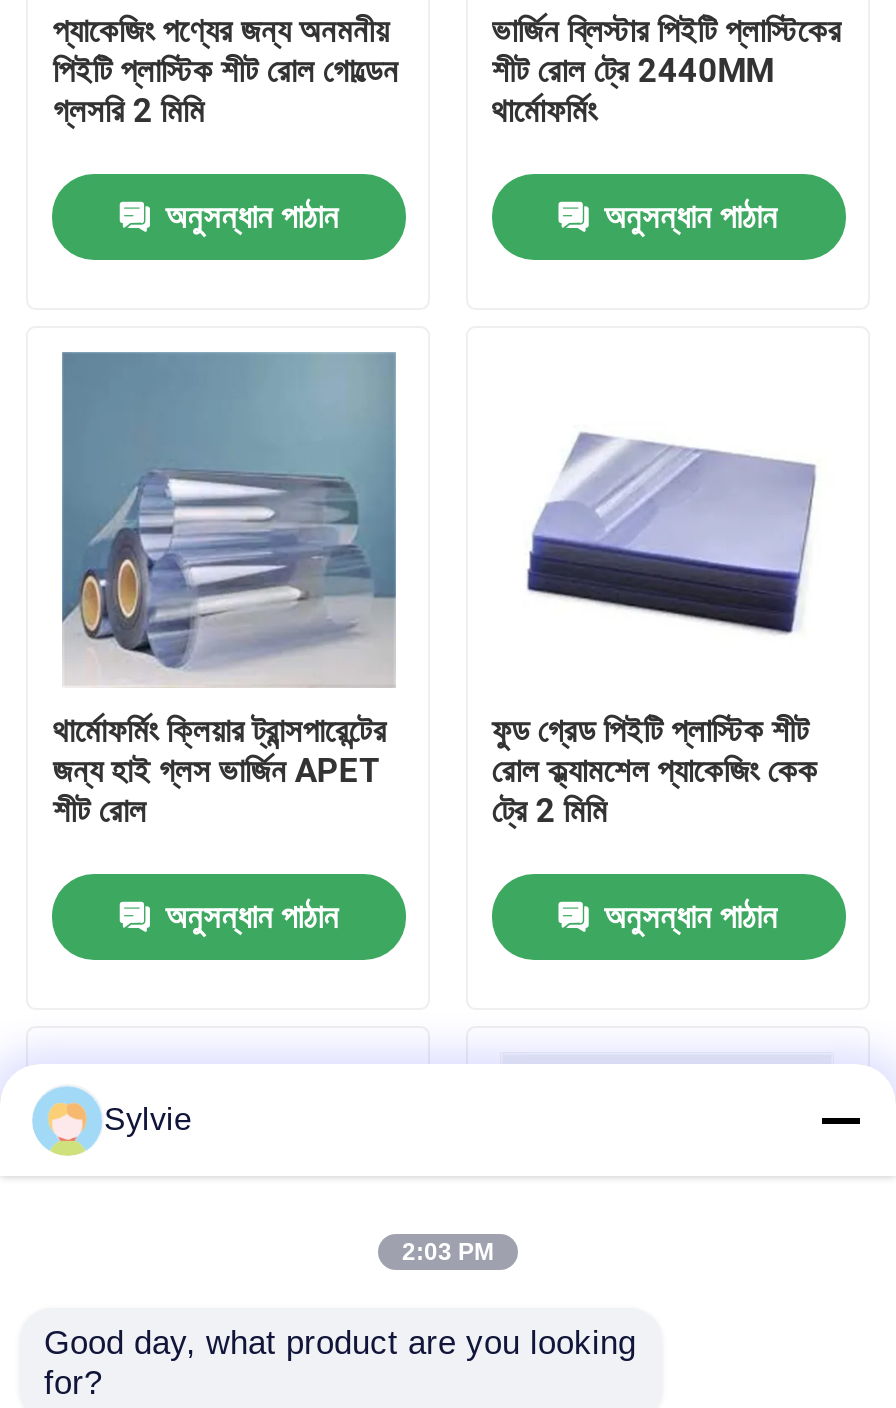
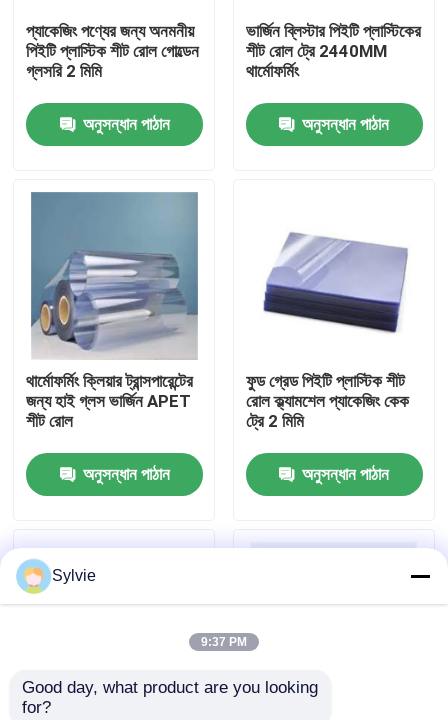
[402,1238,494,1266] 2:03 PM -> [201,635,247,649] 9:37 PM

